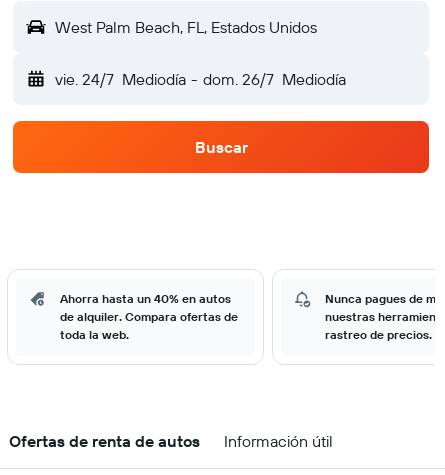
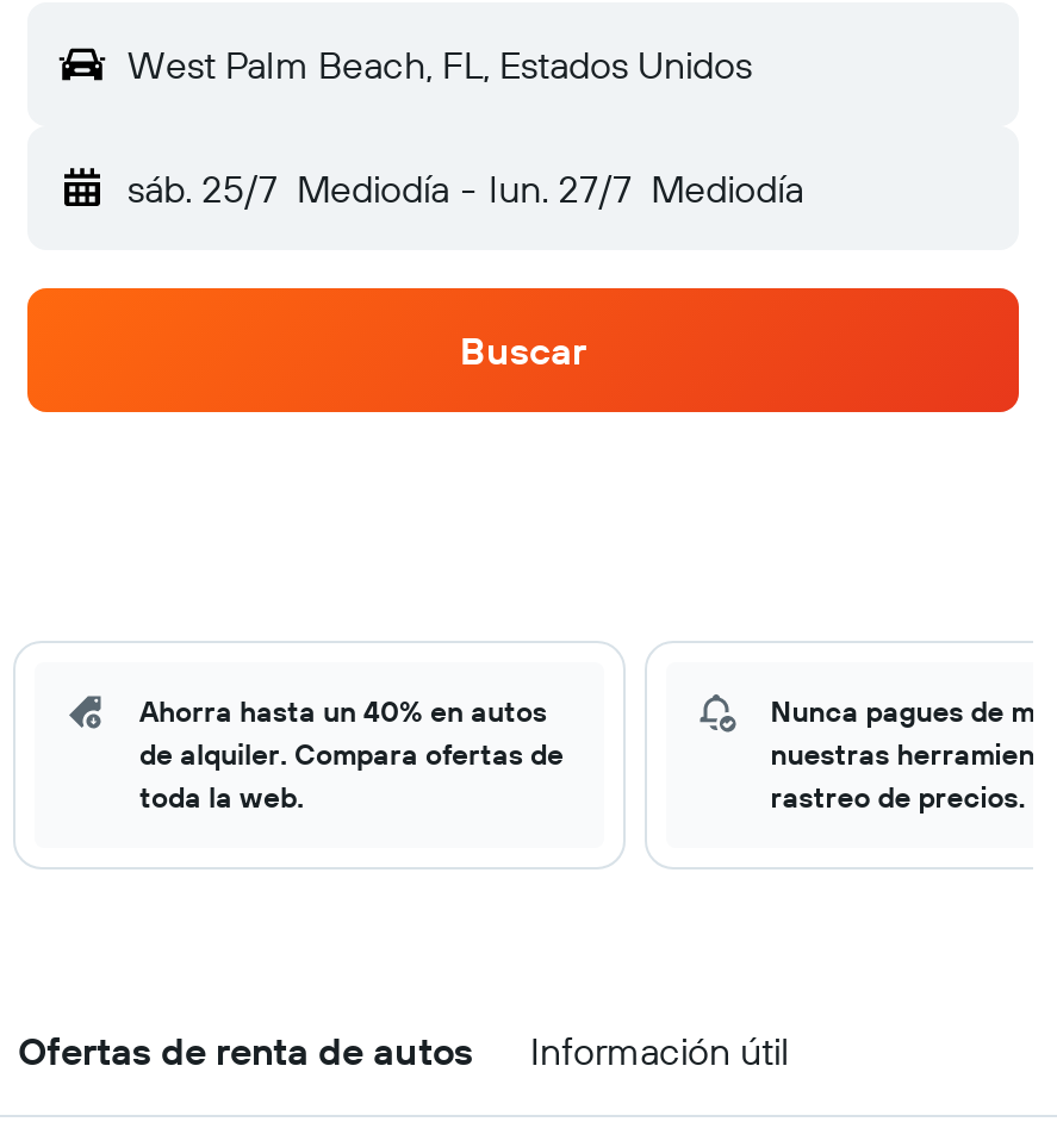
[55,69,346,89] vie. 24/7 Mediodía - dom. 26/7 Mediodía -> [128,164,803,212] sáb. 25/7 Mediodía - lun. 27/7 Mediodía

